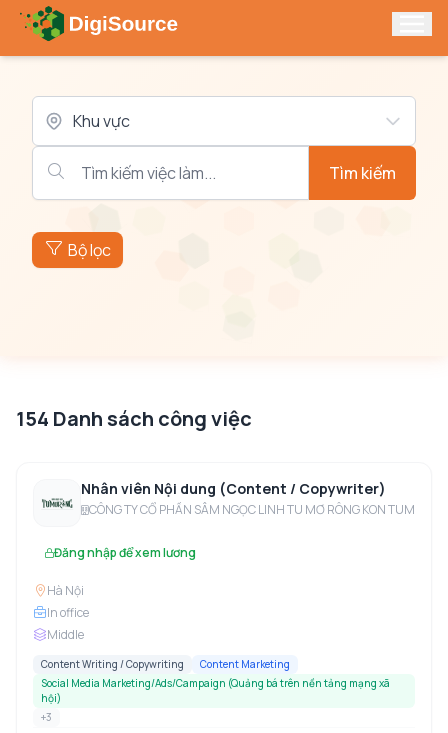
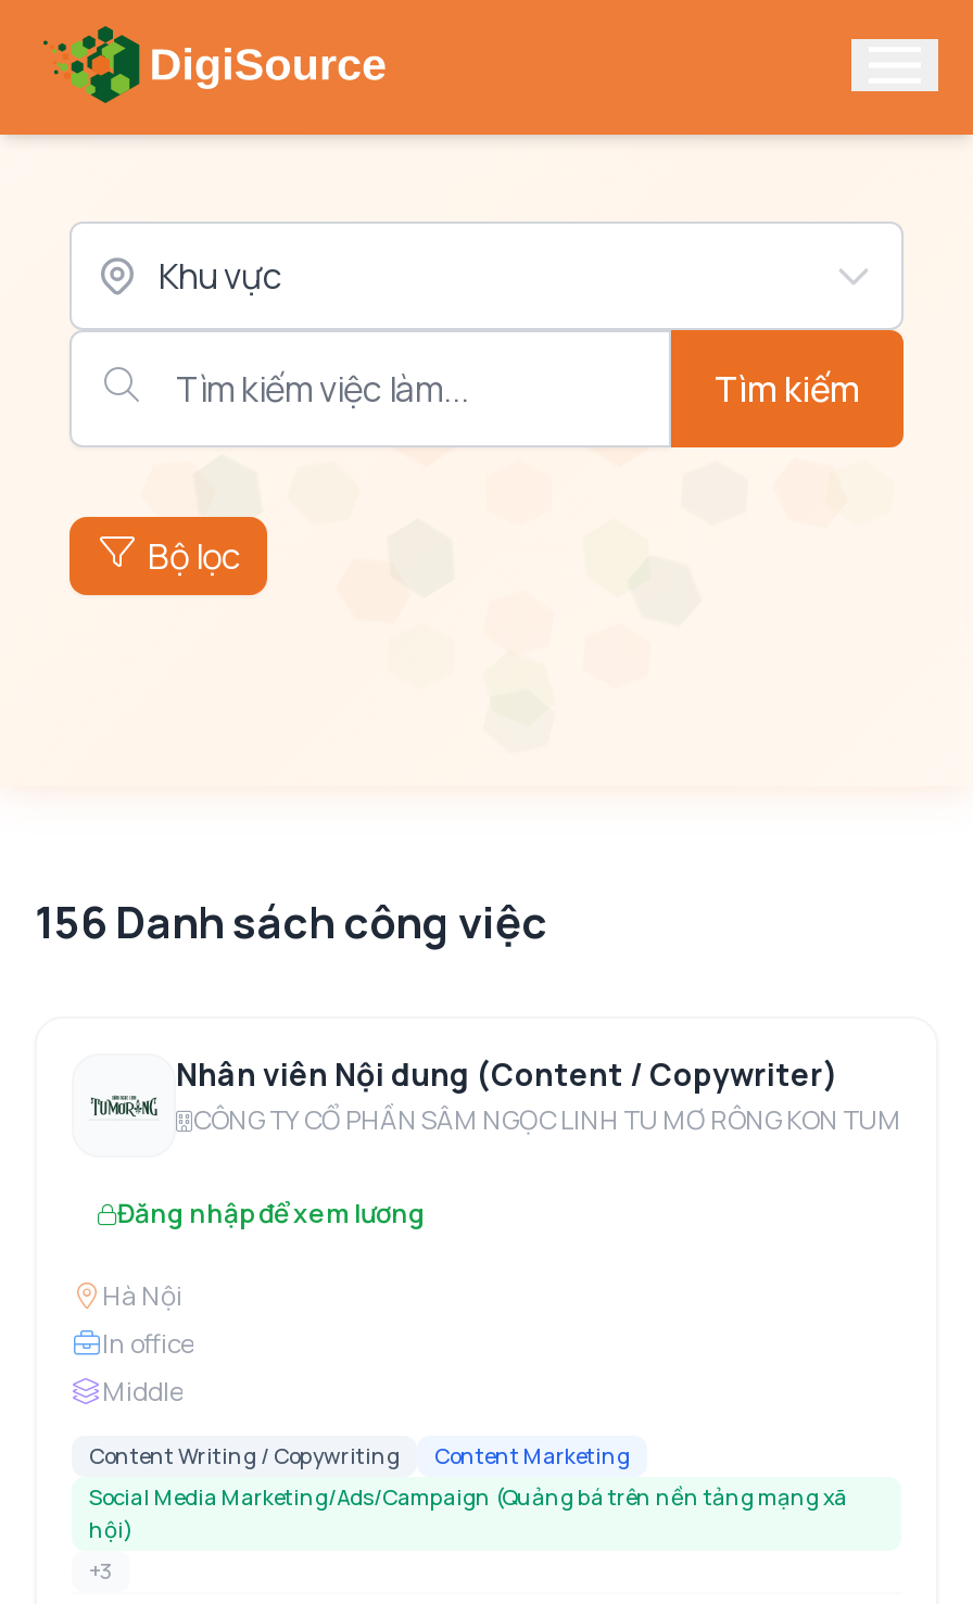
[16,405,252,432] 154 Danh sách công việc -> [35,893,547,951] 156 Danh sách công việc

